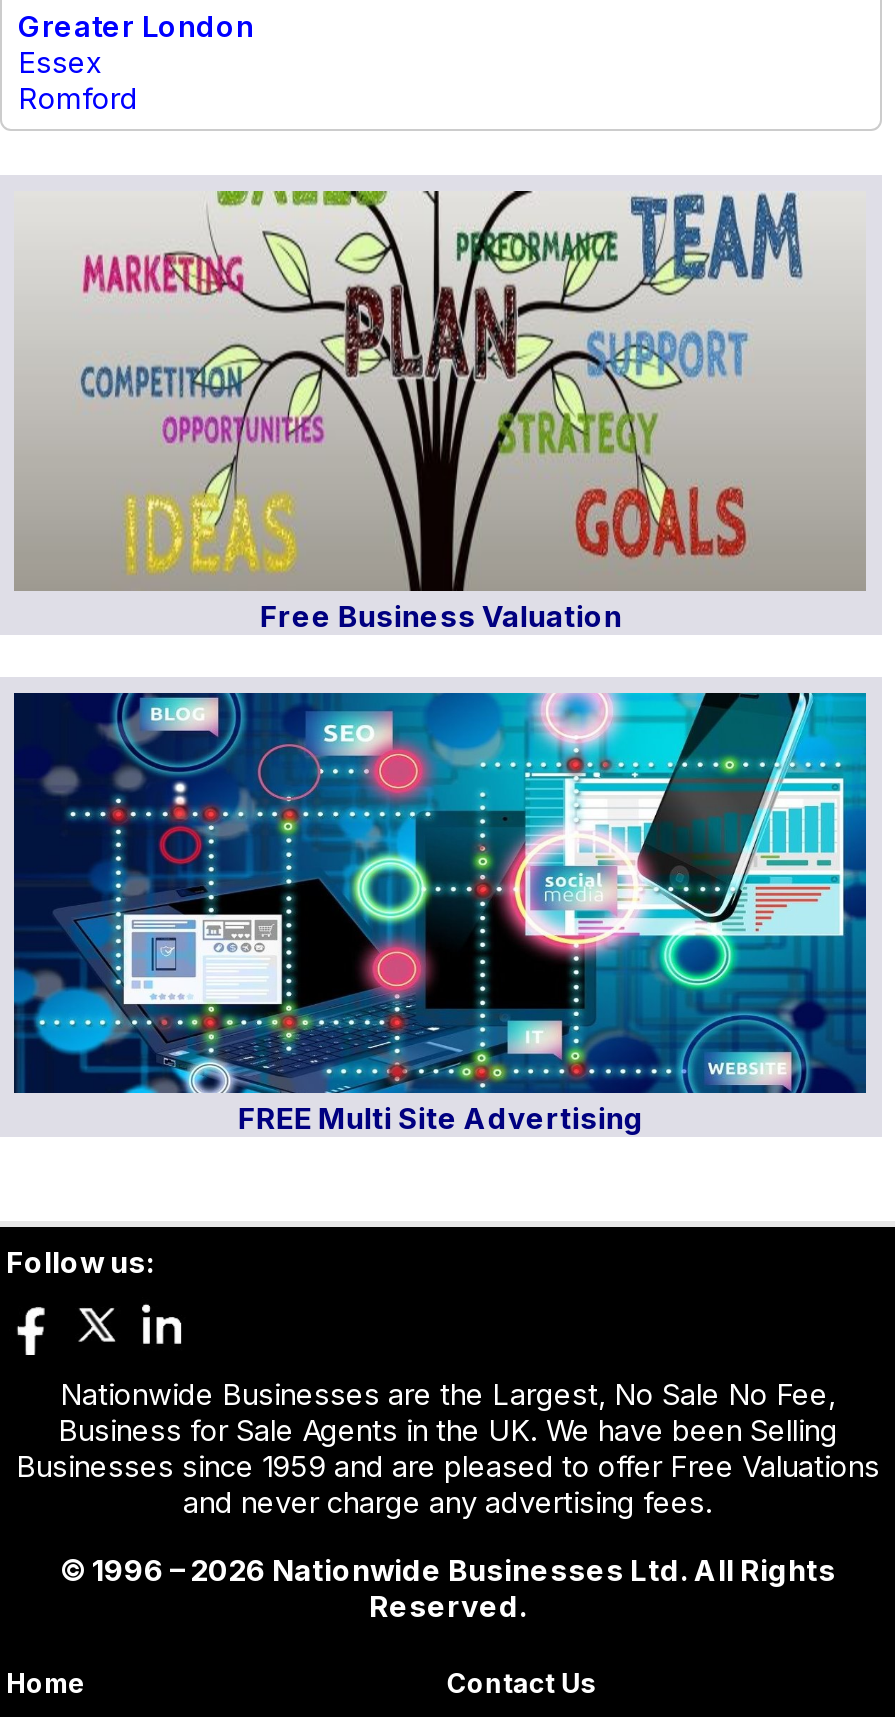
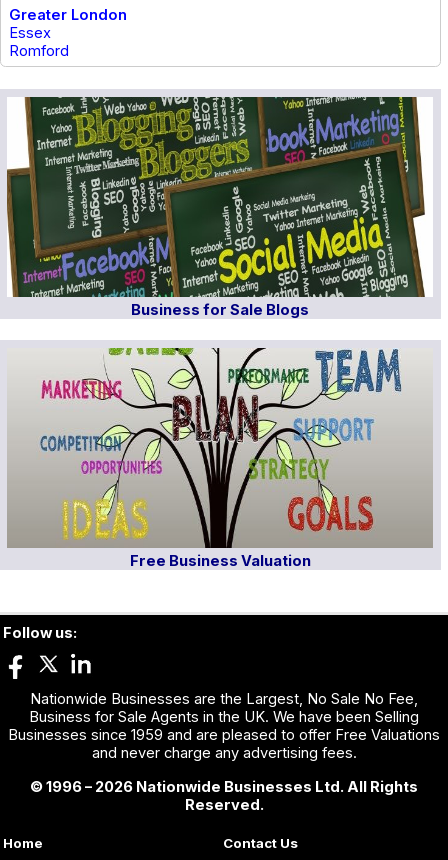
none -> [6,96,426,319] [image] | Business for Sale Blogs
moved [72,187,816,634] -> [36,346,408,570]: [image] | Free Business Valuation
[12,691,868,1136] [image] | FREE Multi Site Advertising -> none

